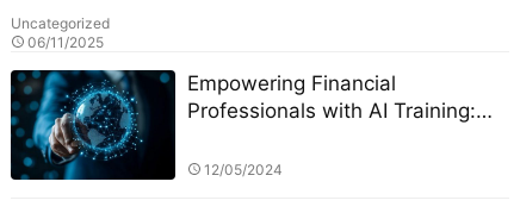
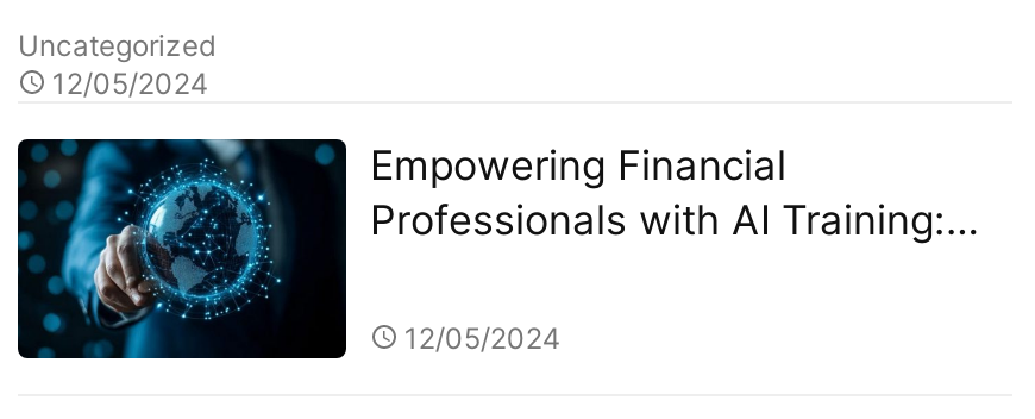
[28,33,104,51] 06/11/2025 -> [52,65,209,101] 12/05/2024

